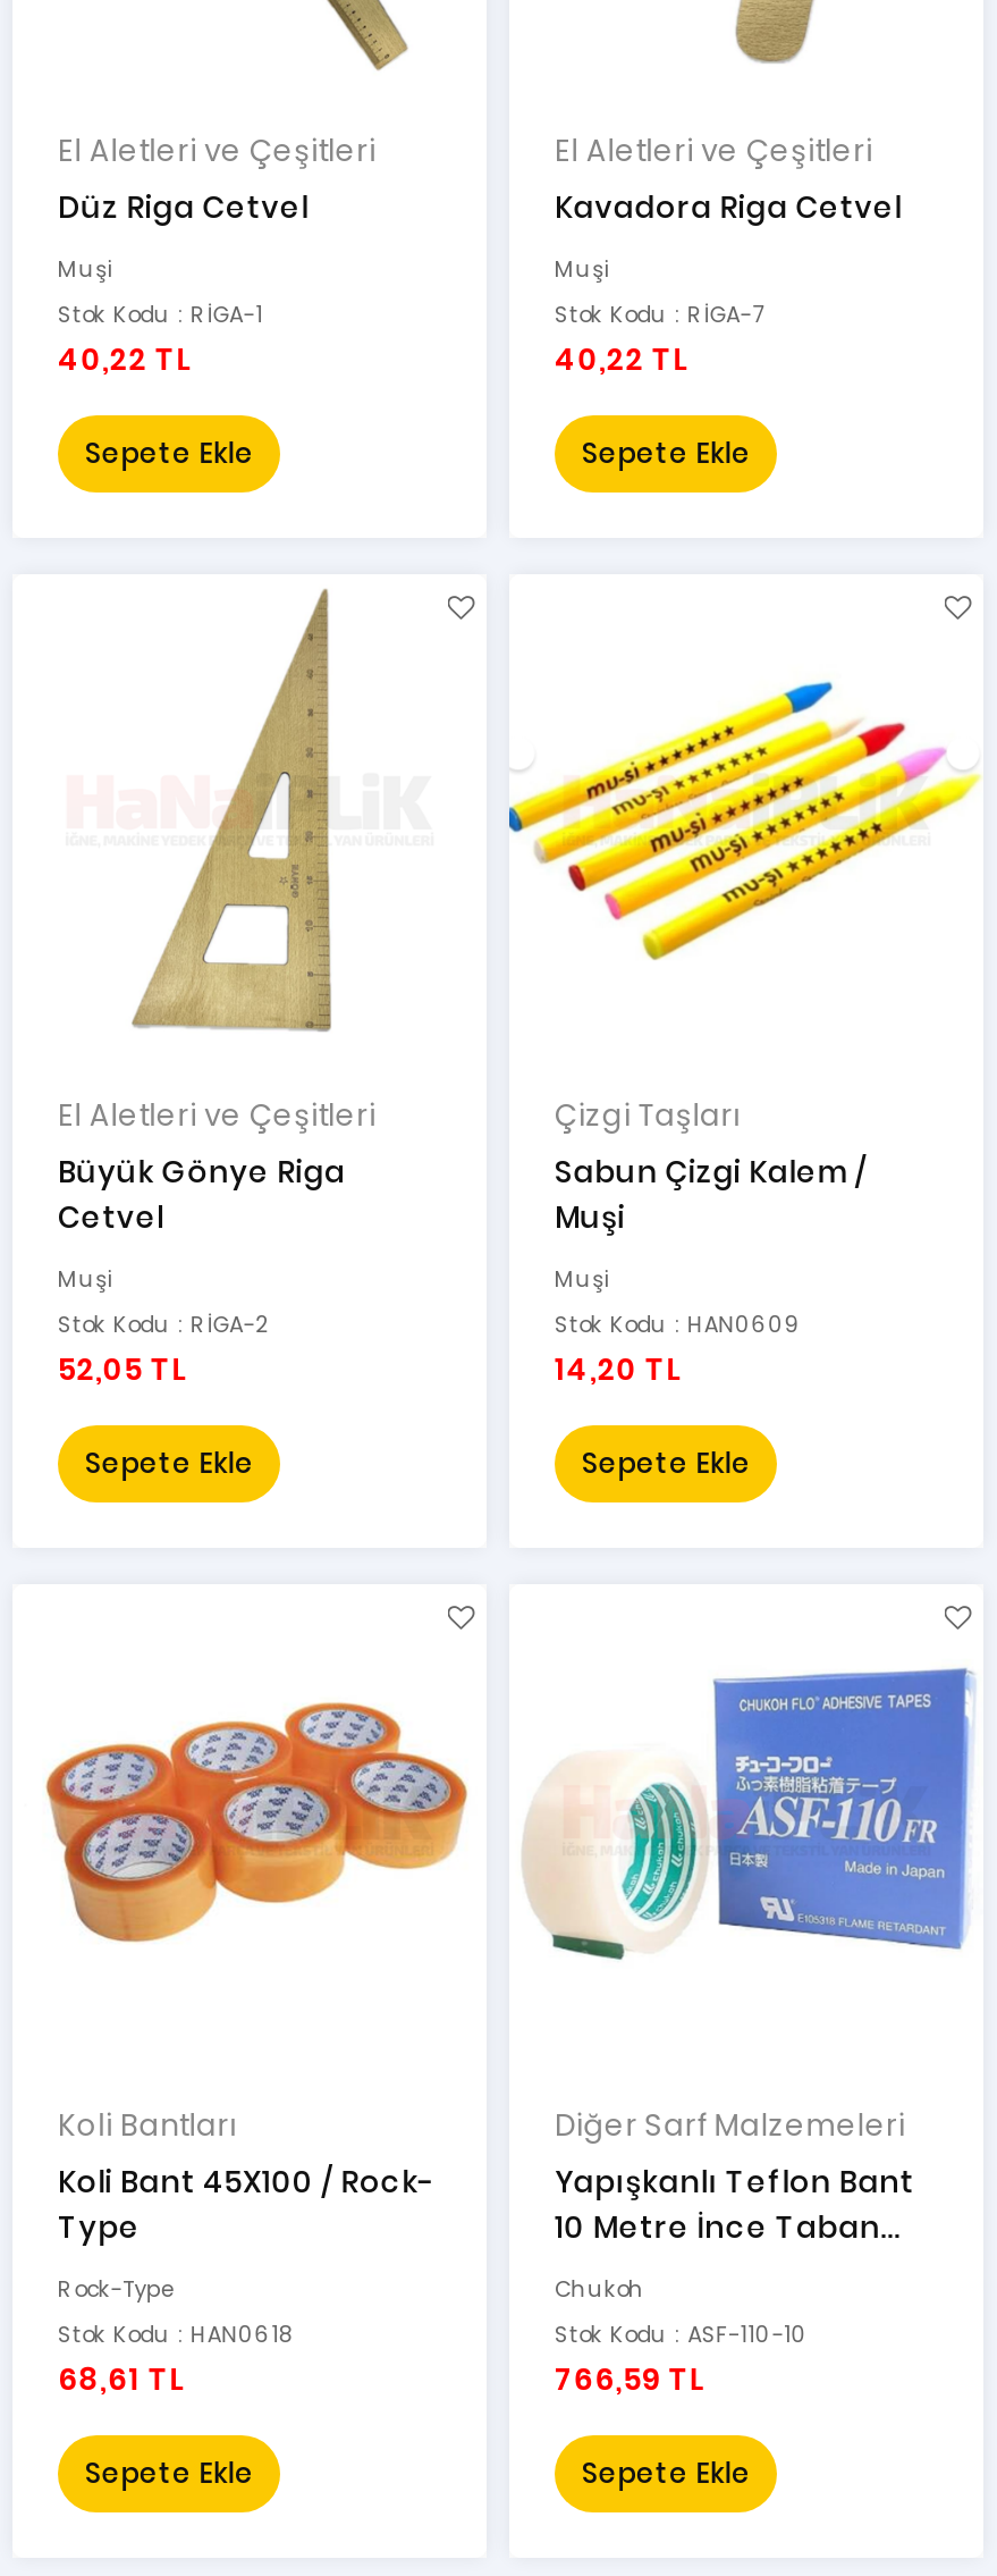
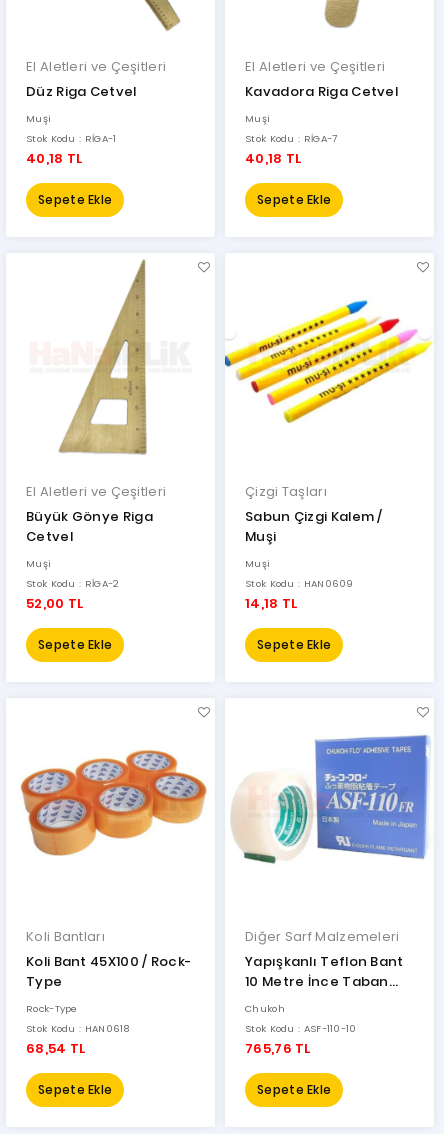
[58,338,190,381] 40,22 TL -> [26,149,82,168] 40,18 TL
[555,338,687,381] 40,22 TL -> [245,149,301,168] 40,18 TL
[58,1348,186,1391] 52,05 TL -> [26,594,83,613] 52,00 TL
[555,1348,680,1391] 14,20 TL -> [245,594,297,613] 14,18 TL
[58,2358,184,2401] 68,61 TL -> [26,1039,85,1058] 68,54 TL
[555,2358,704,2401] 766,59 TL -> [245,1039,311,1058] 765,76 TL

